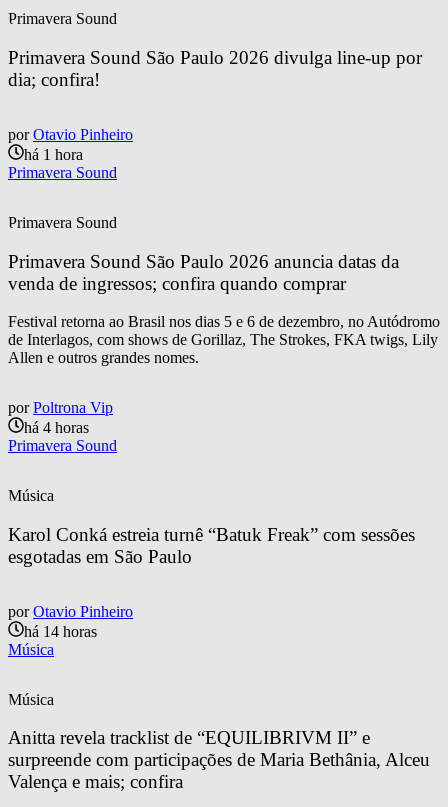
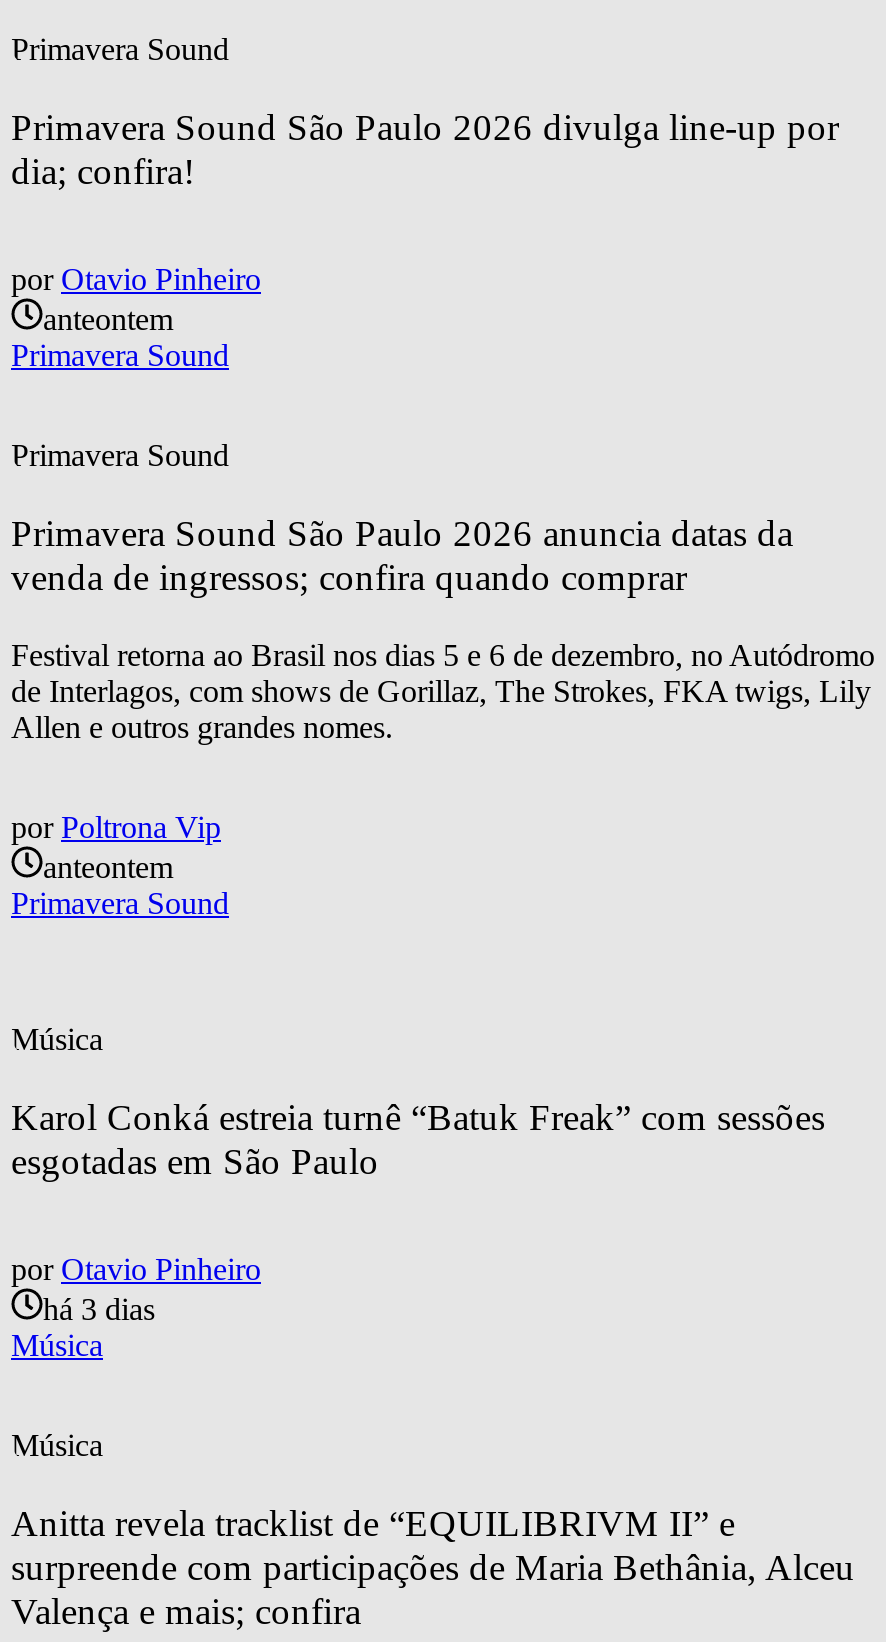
[24,146,83,163] há 1 hora -> [43,303,173,337] anteontem
[24,419,89,436] há 4 horas -> [43,849,173,883] anteontem
[24,623,97,640] há 14 horas -> [43,1292,155,1326] há 3 dias

